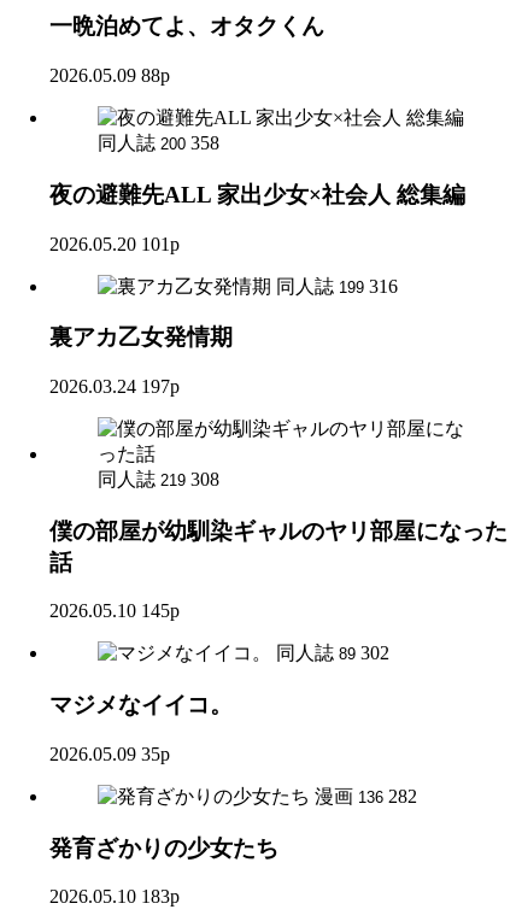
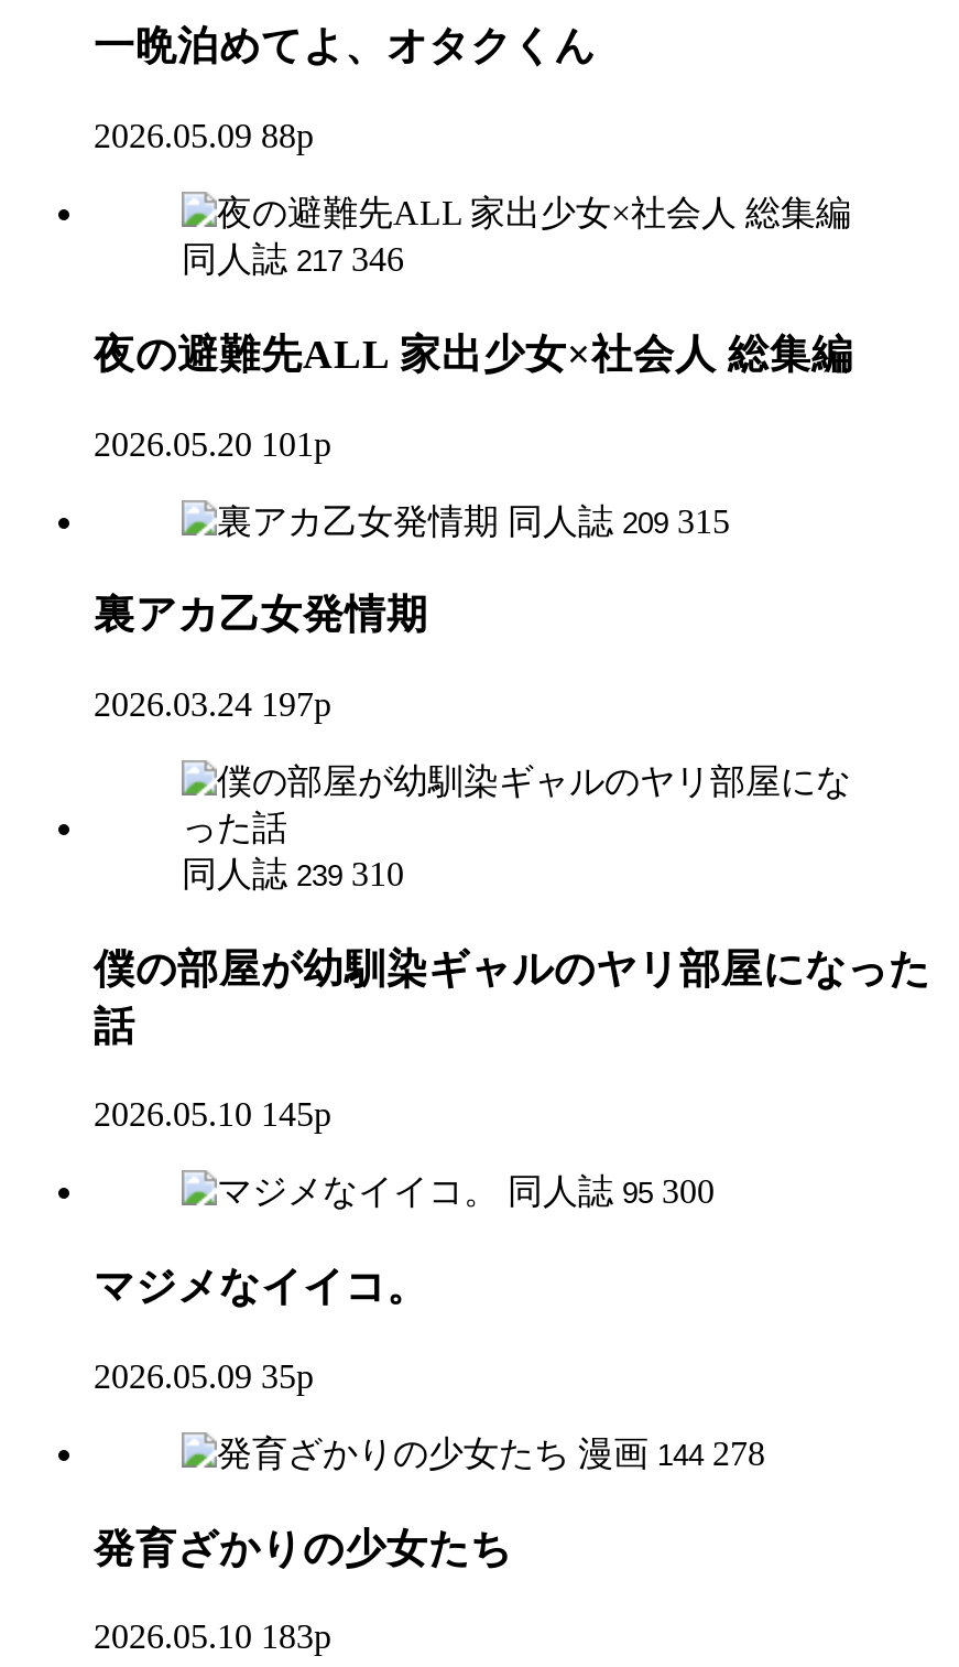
[98,133,219,153] 同人誌 200 358 -> [182,240,404,278] 同人誌 217 346
[276,275,398,296] 同人誌 199 316 -> [508,501,730,539] 同人誌 209 315
[98,469,219,489] 同人誌 219 308 -> [182,855,404,892] 同人誌 239 310
[276,643,389,664] 同人誌 89 302 -> [508,1173,715,1211] 同人誌 95 300
[315,786,417,806] 漫画 136 282 -> [578,1434,765,1472] 漫画 144 278

